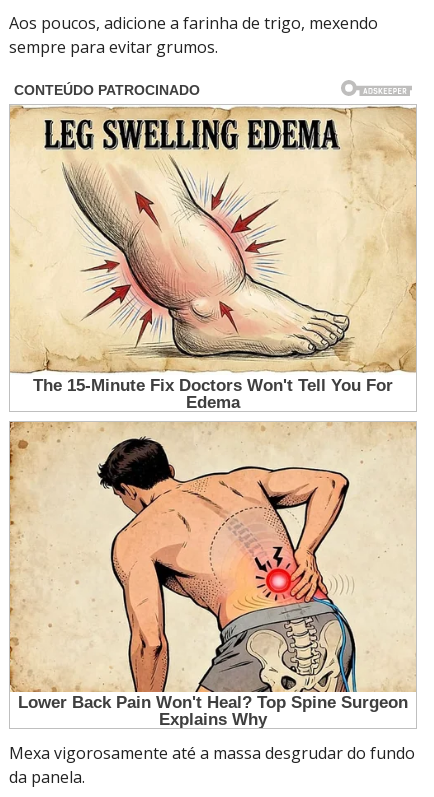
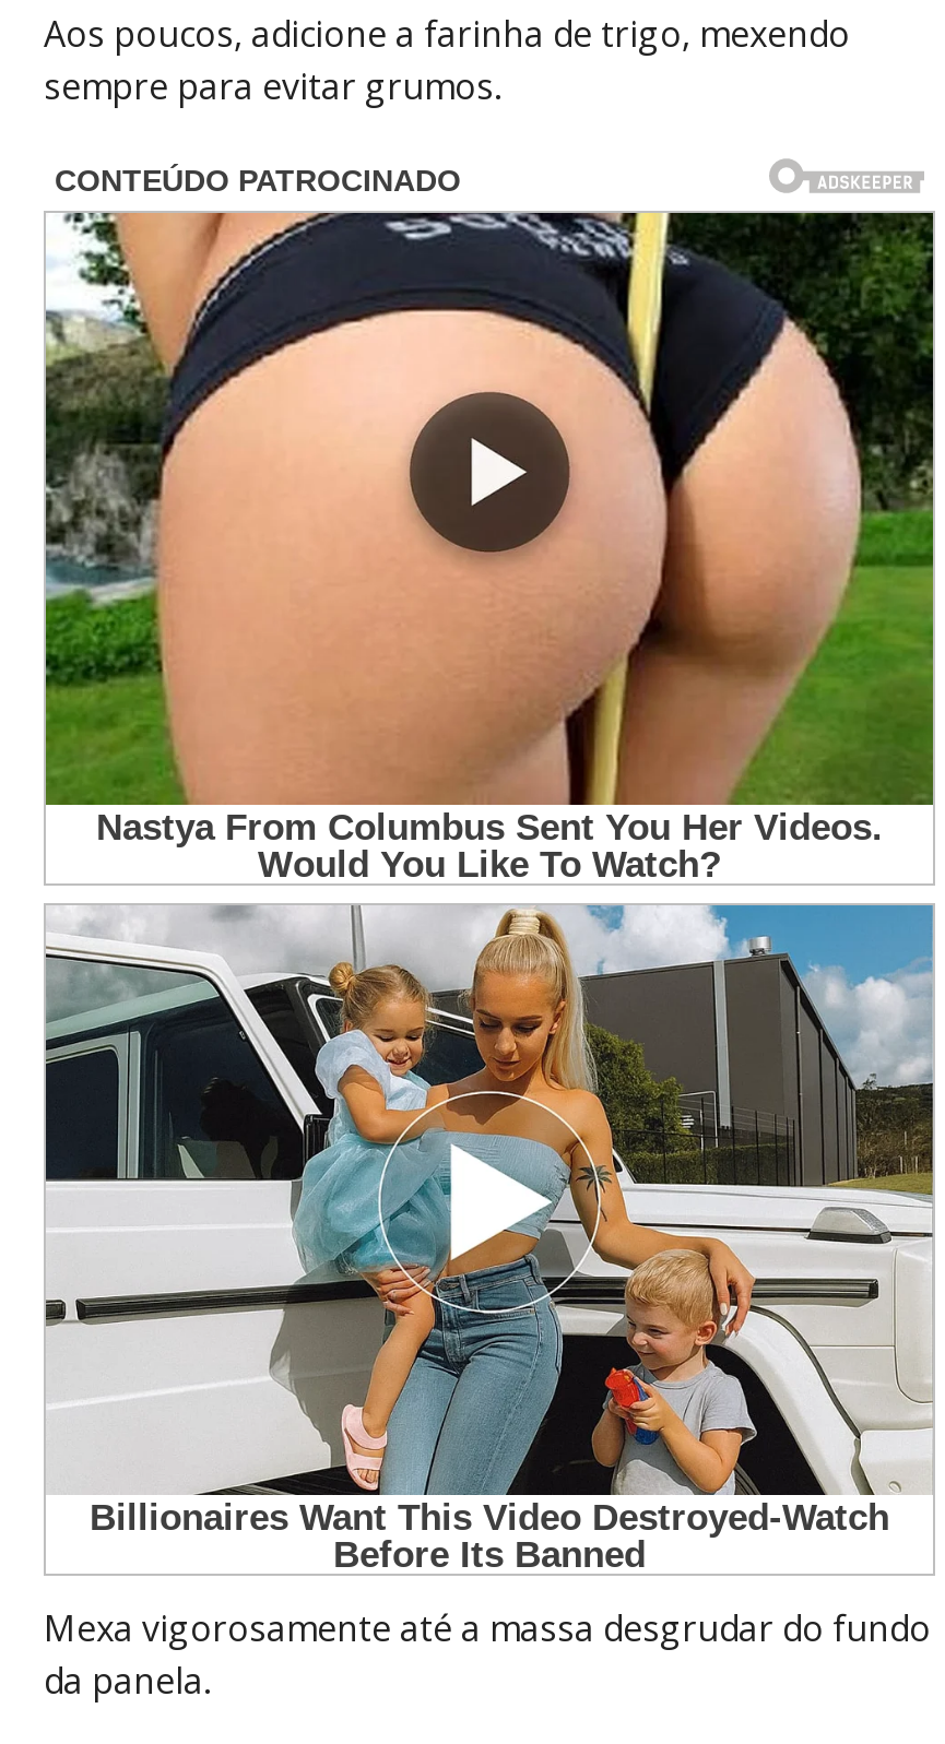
[9,105,417,409] [image] -> [44,211,935,879] [image]
[9,421,417,729] [image] -> [44,903,935,1574] [image]

